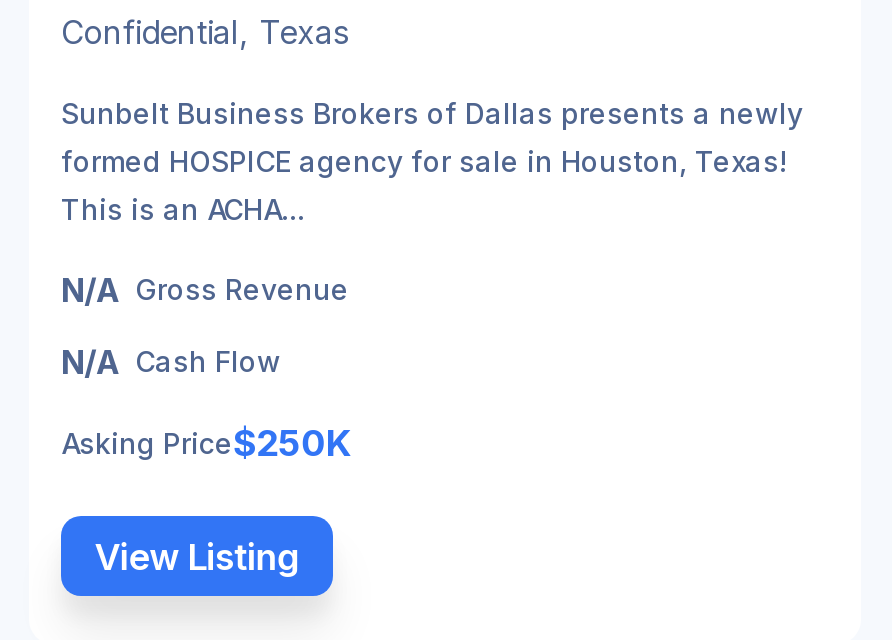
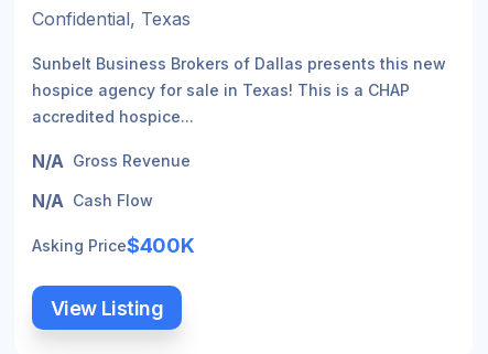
[61,96,803,226] Sunbelt Business Brokers of Dallas presents a newly | formed HOSPICE agency for sale in Houston, Texas! | This is an ACHA... -> [32,54,446,126] Sunbelt Business Brokers of Dallas presents this new | hospice agency for sale in Texas! This is a CHAP | accredited hospice...
[61,422,351,464] Asking Price$250K -> [32,234,194,257] Asking Price$400K

